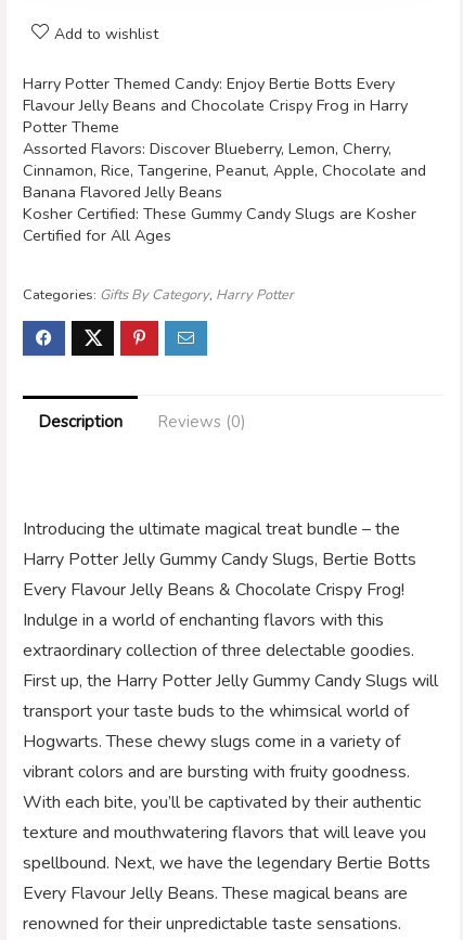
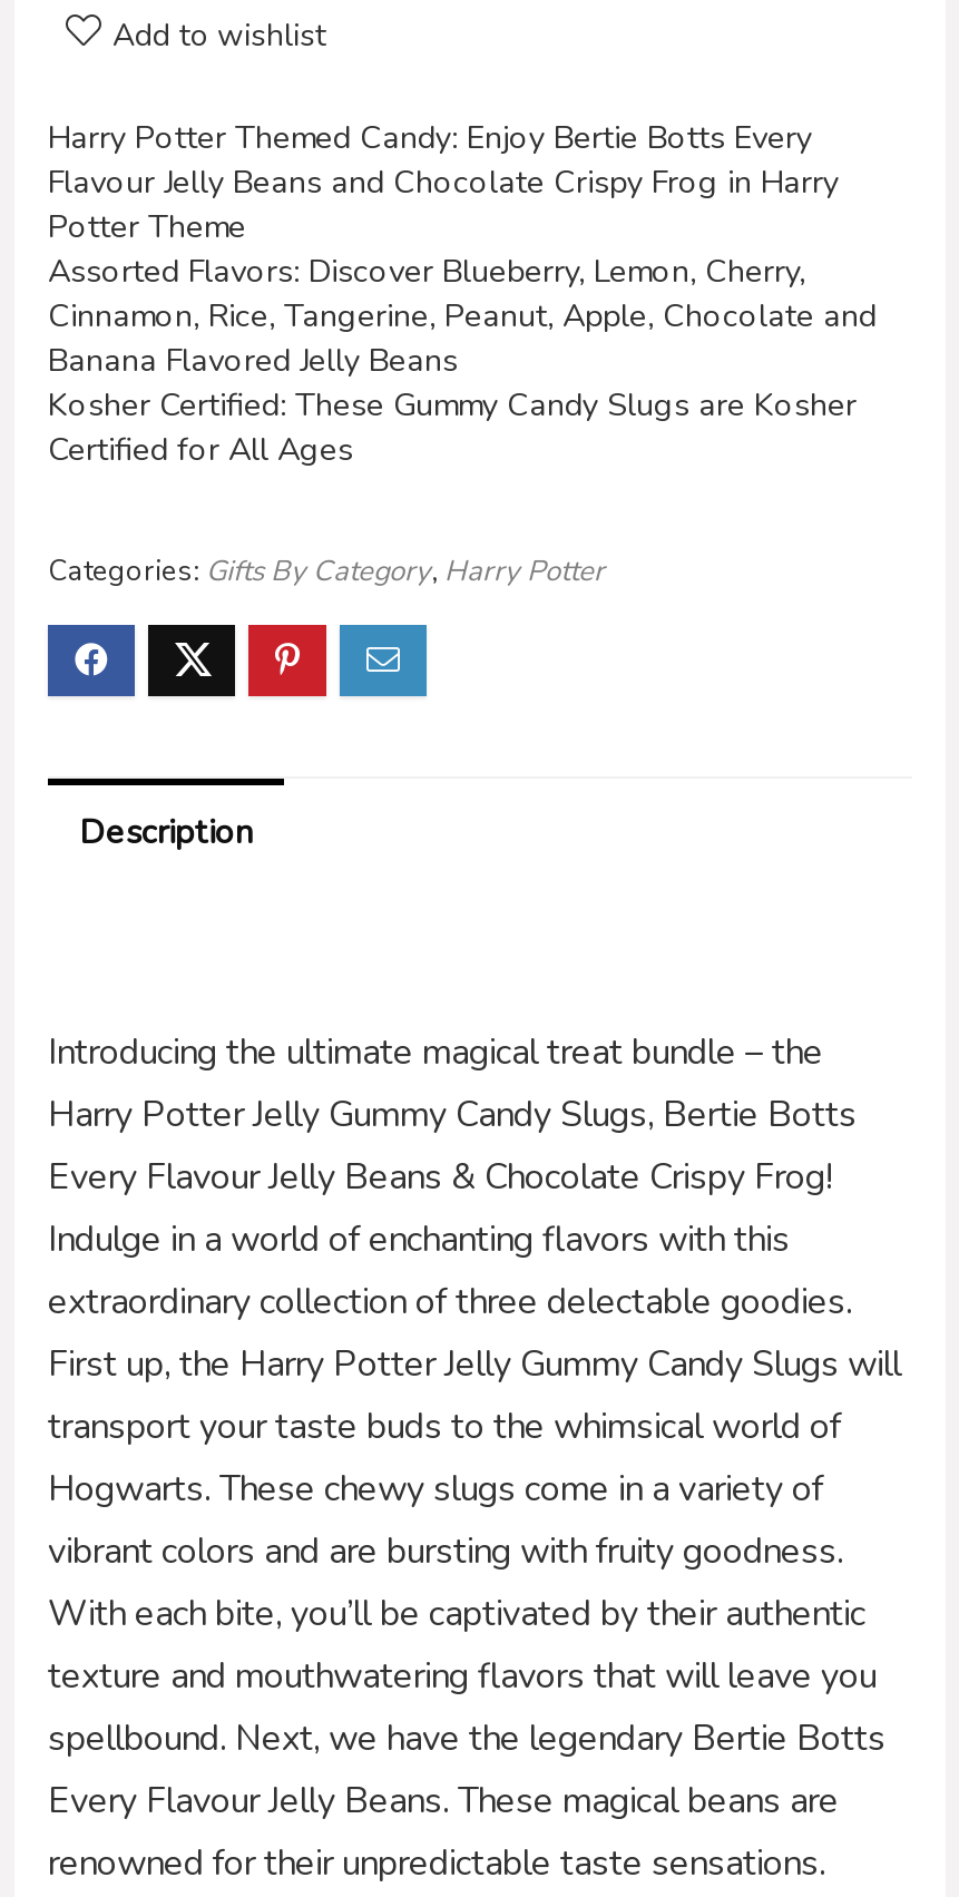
[157,411,246,432] Reviews (0) -> none

